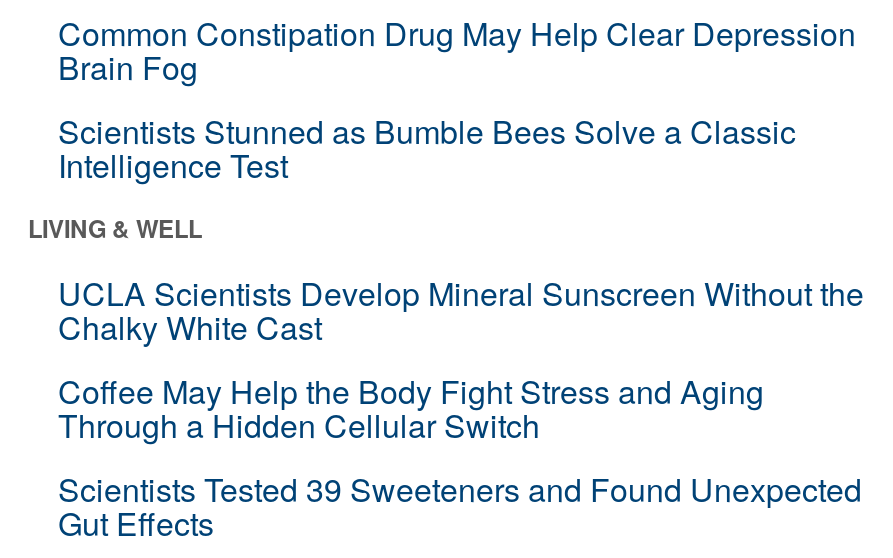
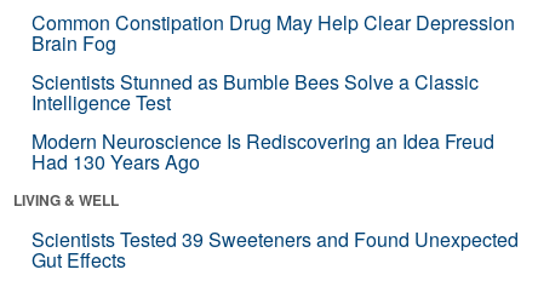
none -> [32,127,494,175] Modern Neuroscience Is Rediscovering an Idea Freud | Had 130 Years Ago
moved [28,210,202,246] -> [13,189,119,211]: LIVING & WELL
[58,270,864,448] UCLA Scientists Develop Mineral Sunscreen Without the | Chalky White Cast | Coffee May Help the Body Fight Stress and Aging | Through a Hidden Cellular Switch -> none

